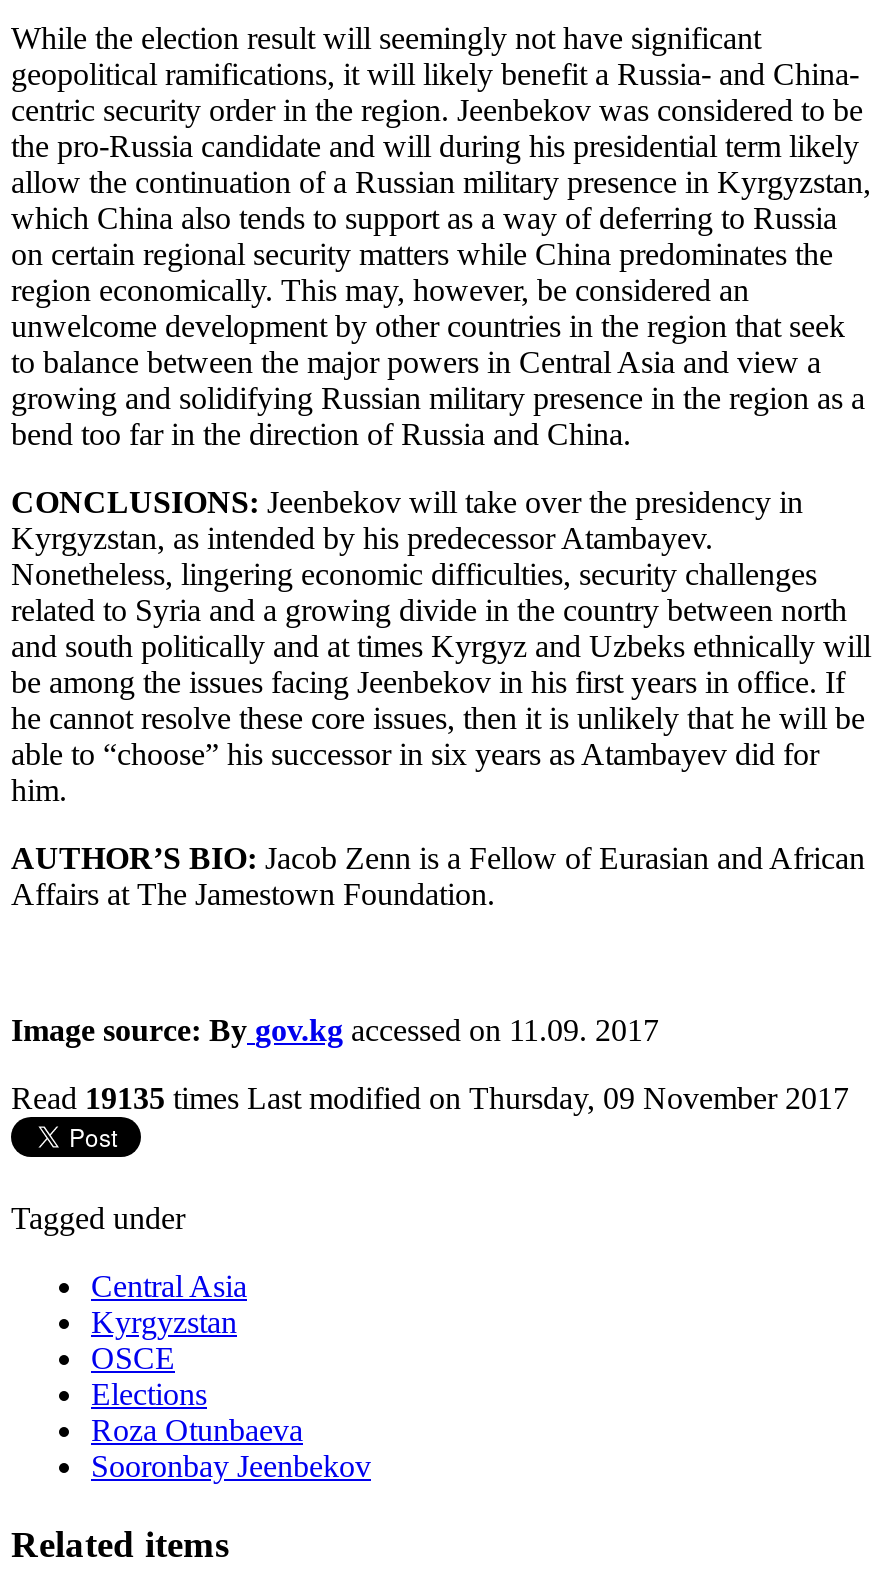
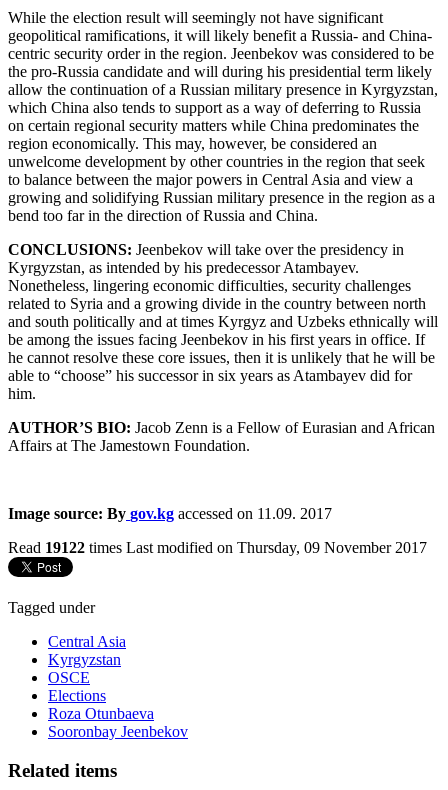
[11,1081,849,1115] Read 19135 times Last modified on Thursday, 09 November 2017 -> [8,539,427,556] Read 19122 times Last modified on Thursday, 09 November 2017

